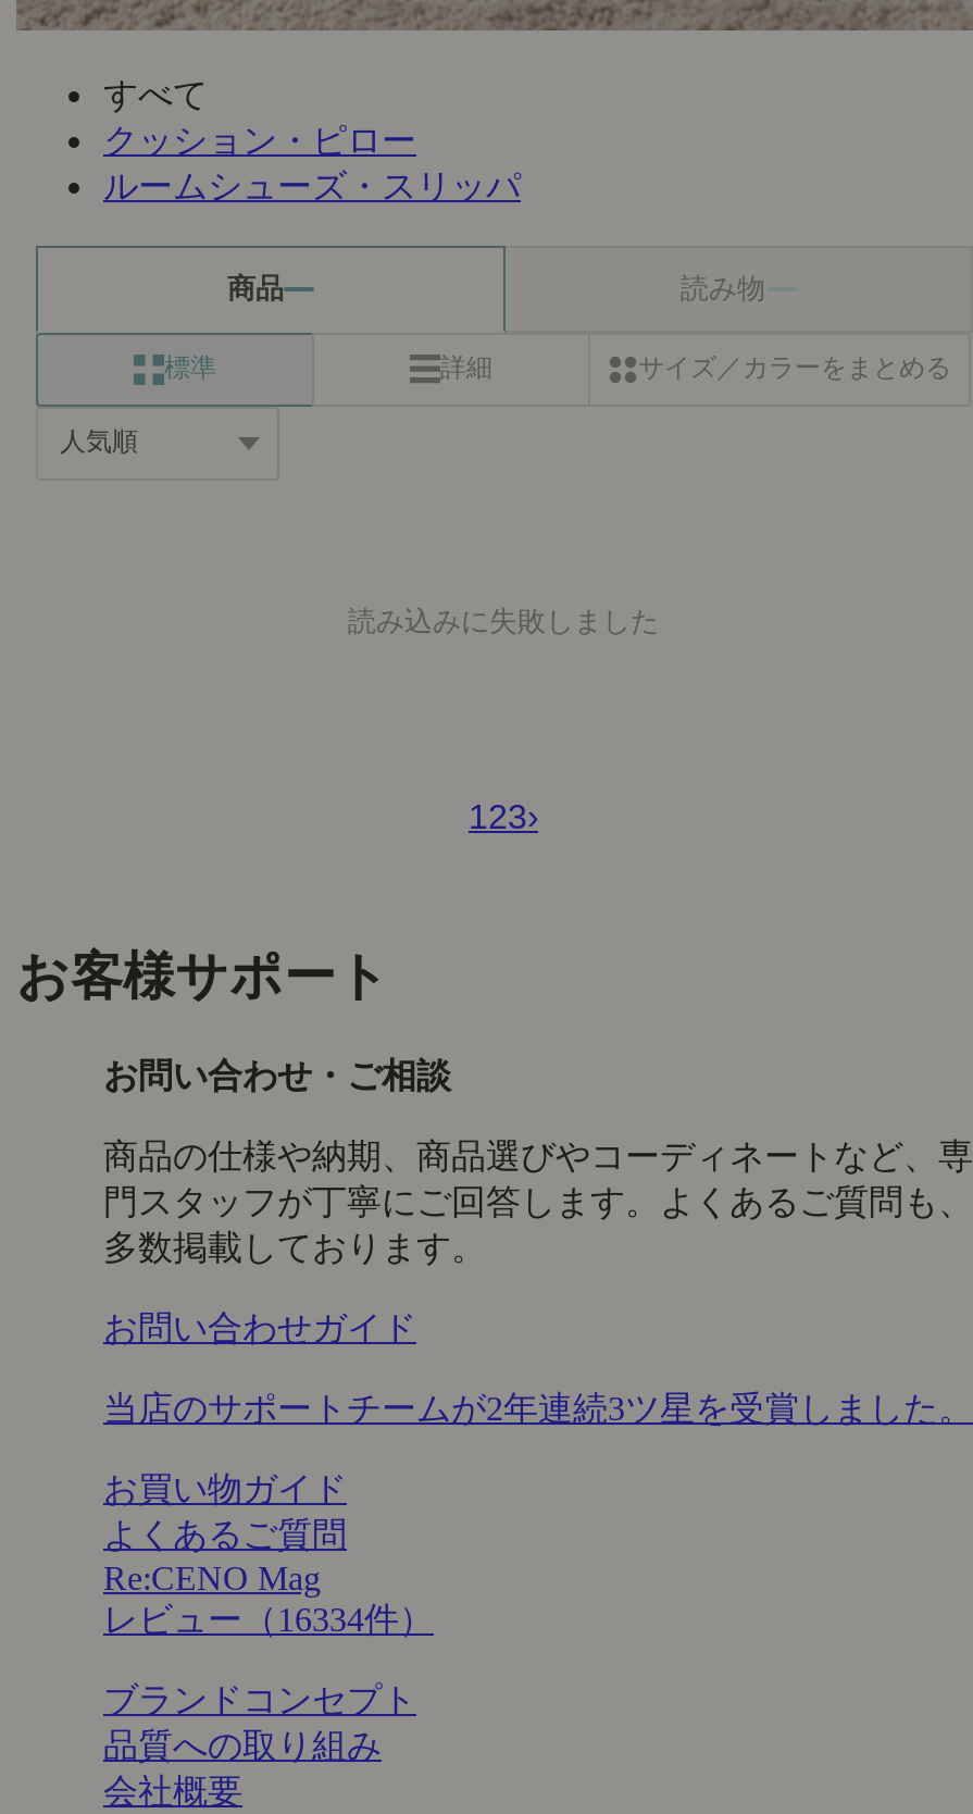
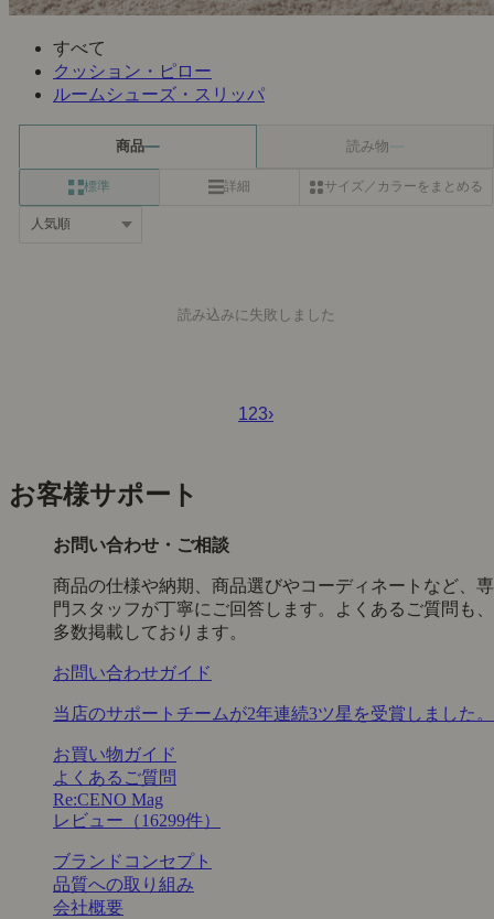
[103,1600,434,1637] レビュー（16334件） -> [53,811,221,830] レビュー（16299件）

